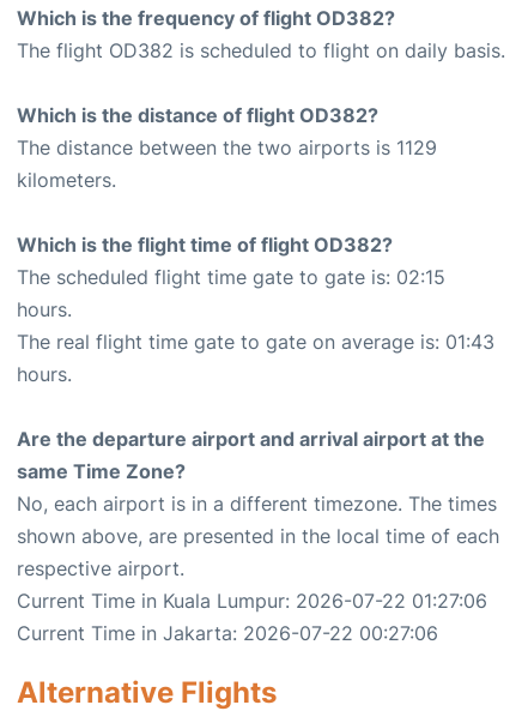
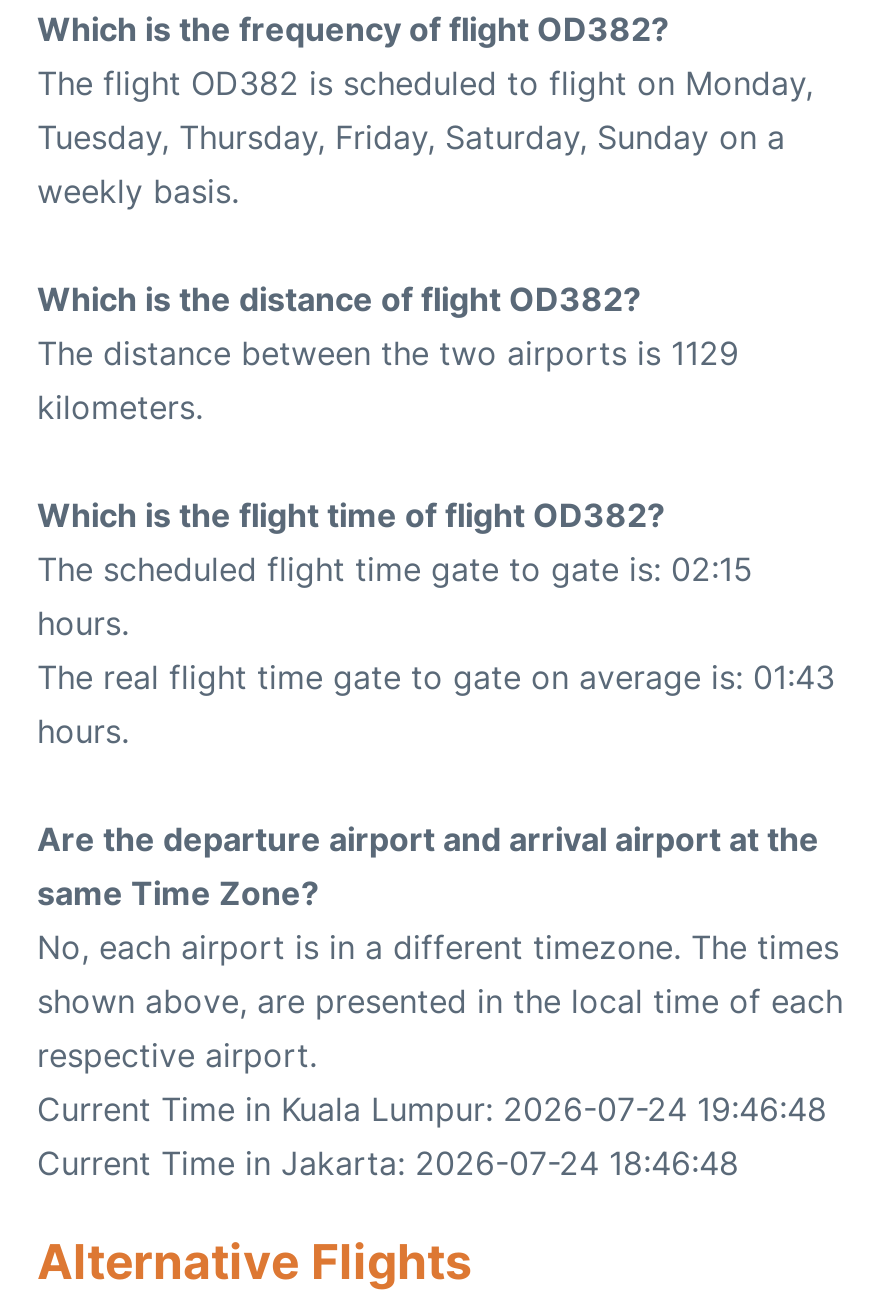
[17,39,505,63] The flight OD382 is scheduled to flight on daily basis. -> [37,64,813,212] The flight OD382 is scheduled to flight on Monday, | Tuesday, Thursday, Friday, Saturday, Sunday on a | weekly basis.
[17,589,487,613] Current Time in Kuala Lumpur: 2026-07-22 01:27:06 -> [37,1090,827,1130] Current Time in Kuala Lumpur: 2026-07-24 19:46:48
[17,621,438,645] Current Time in Jakarta: 2026-07-22 00:27:06 -> [37,1144,739,1184] Current Time in Jakarta: 2026-07-24 18:46:48

